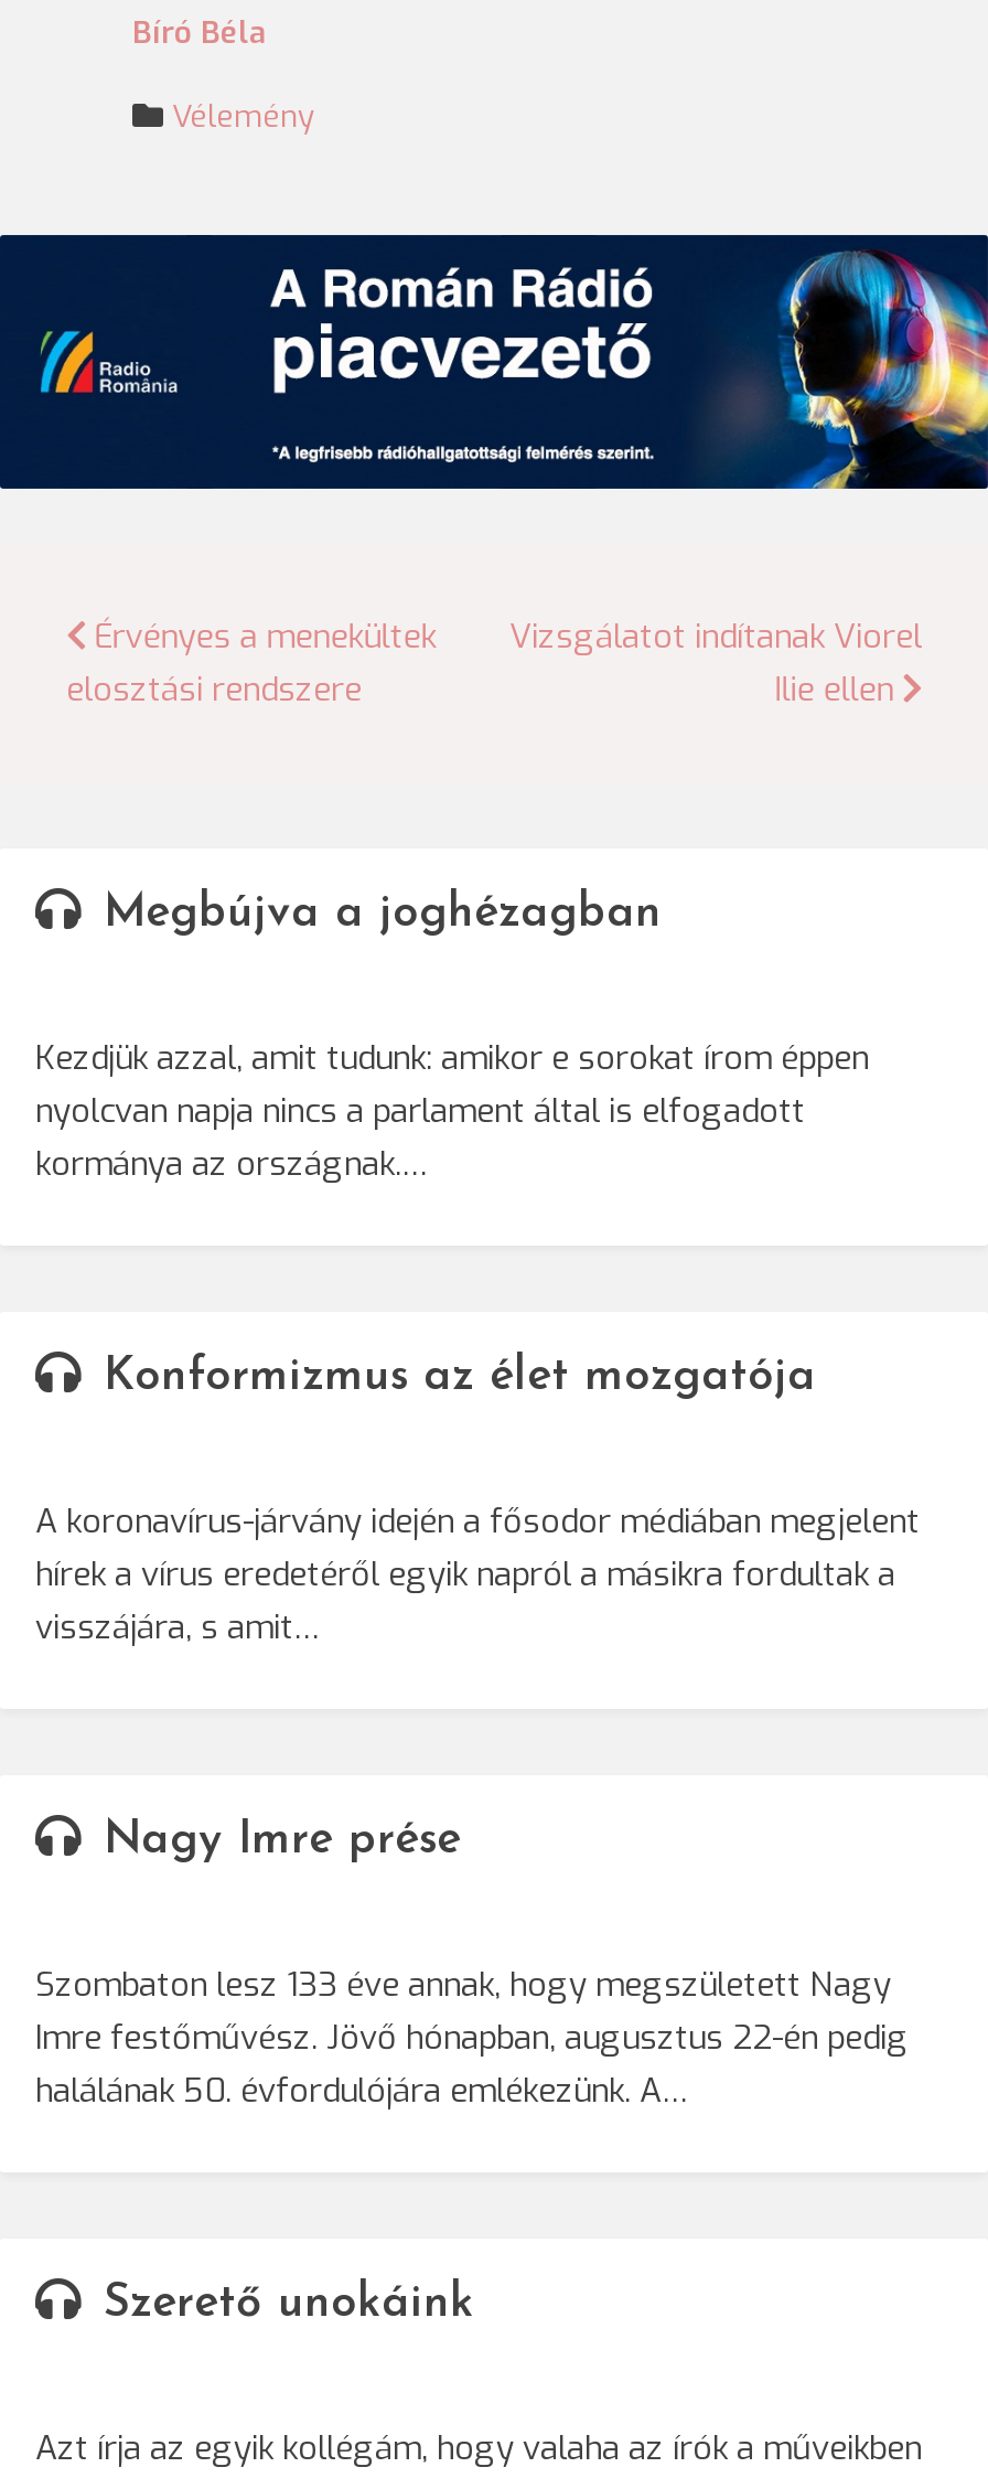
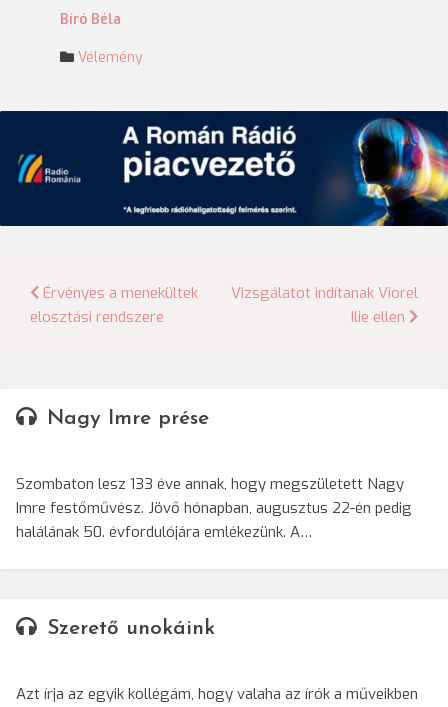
[35,891,869,1187] Megbújva a joghézagban | Kezdjük azzal, amit tudunk: amikor e sorokat írom éppen | nyolcvan napja nincs a parlament által is elfogadott | kormánya az országnak.… -> none
[35,1355,920,1651] Konformizmus az élet mozgatója | A koronavírus-járvány idején a fősodor médiában megjelent | hírek a vírus eredetéről egyik napról a másikra fordultak a | visszájára, s amit… -> none

